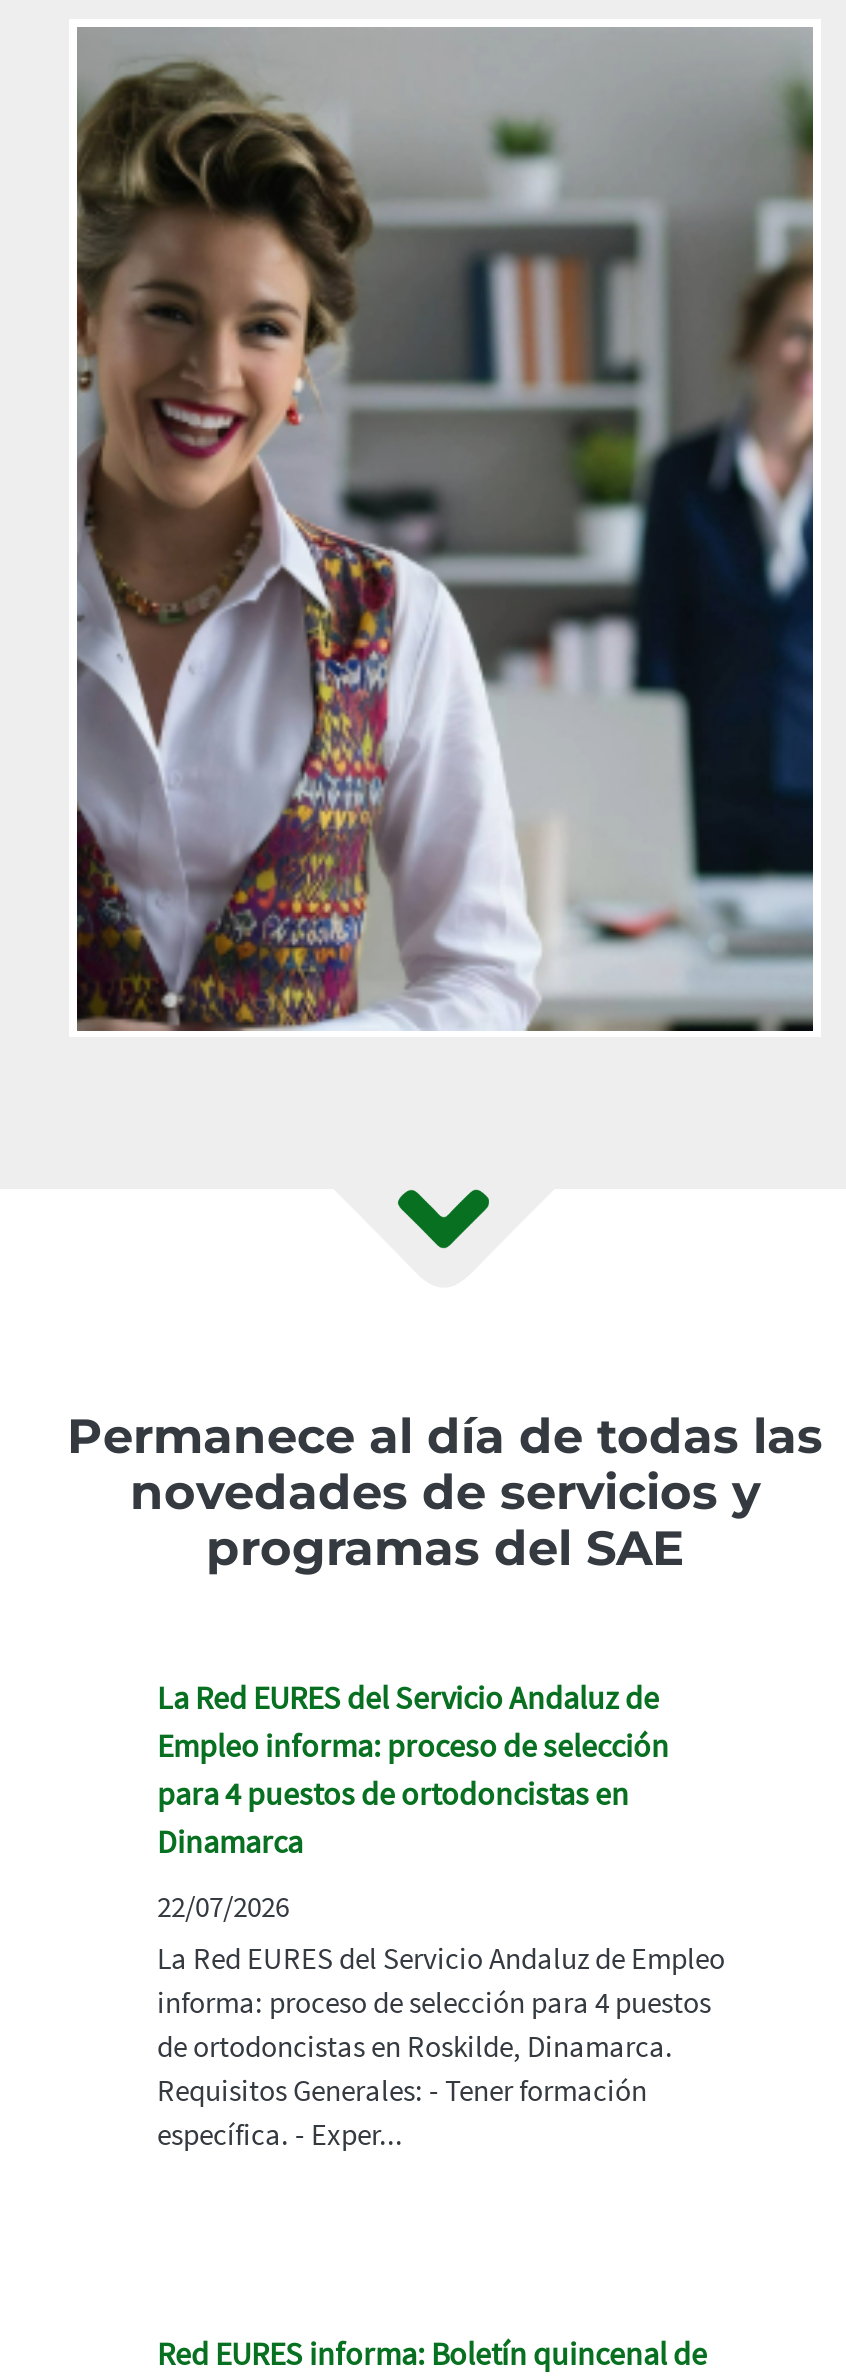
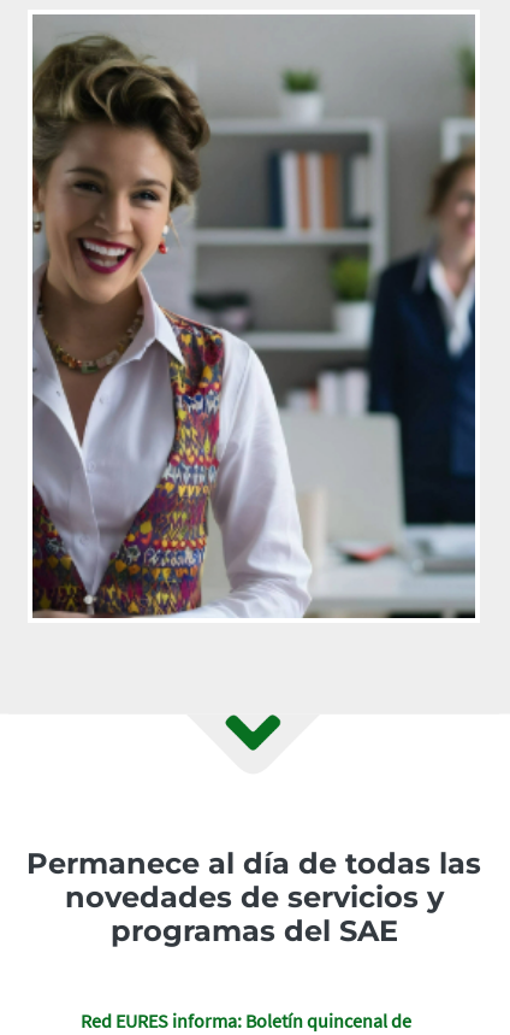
[157,1677,725,2153] La Red EURES del Servicio Andaluz de | Empleo informa: proceso de selección | para 4 puestos de ortodoncistas en | Dinamarca | 22/07/2026 | La Red EURES del Servicio Andaluz de Empleo | informa: proceso de selección para 4 puestos | de ortodoncistas en Roskilde, Dinamarca. | Requisitos Generales: - Tener formación | específica. - Exper... -> none

